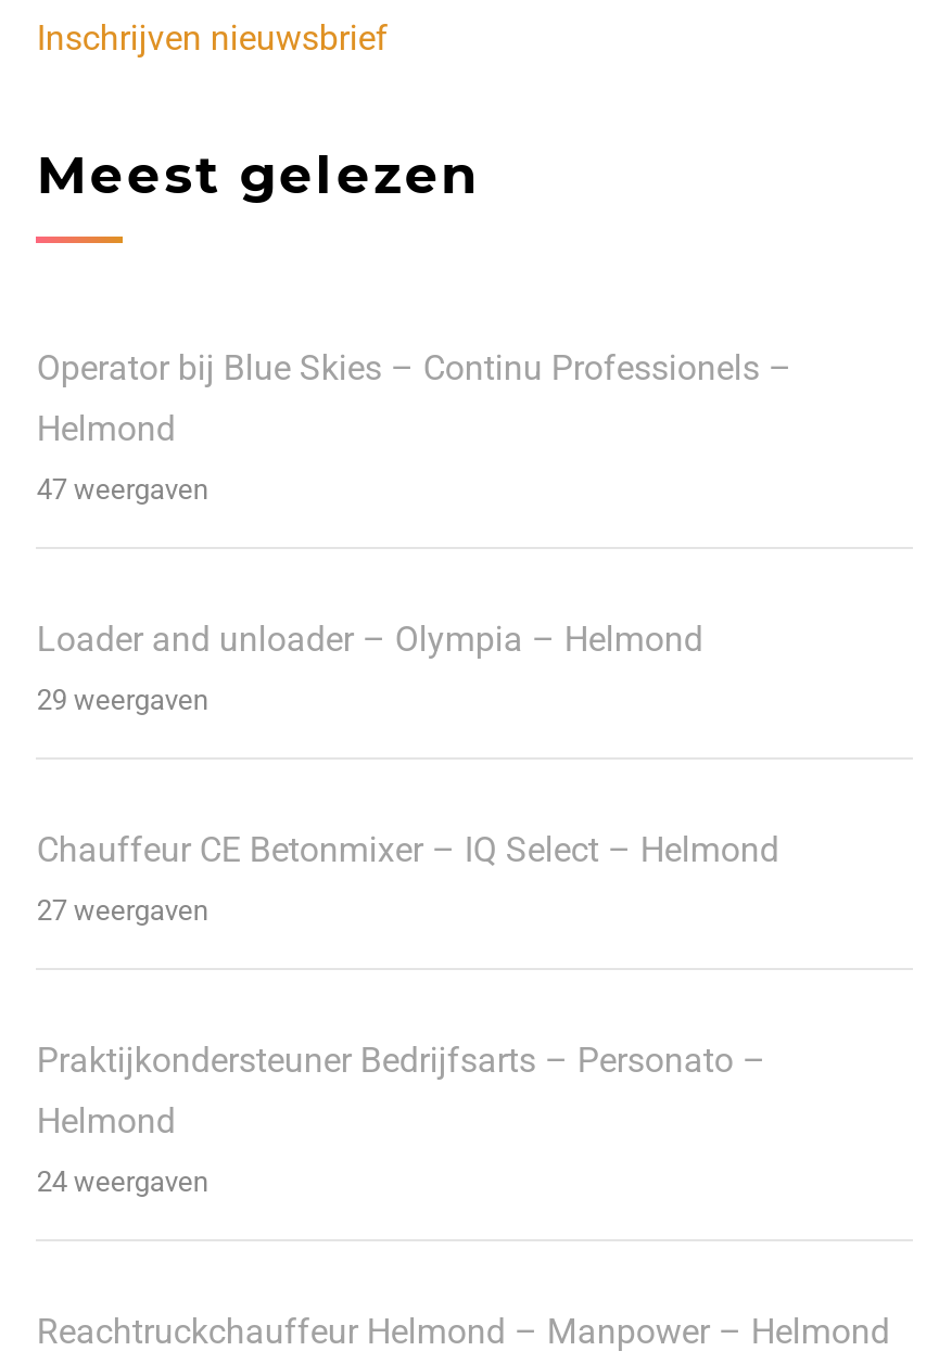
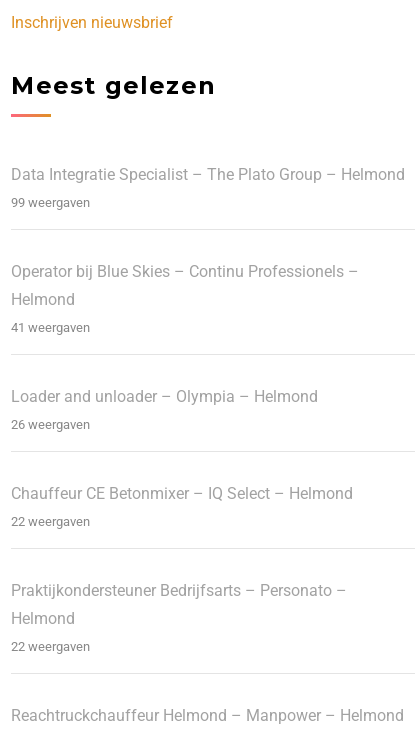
none -> [11,165,405,210] Data Integratie Specialist – The Plato Group – Helmond | 99 weergaven
[37,473,208,506] 47 weergaven -> [11,320,90,335] 41 weergaven
[37,684,208,716] 29 weergaven -> [11,417,90,432] 26 weergaven
[37,894,208,927] 27 weergaven -> [11,514,90,529] 22 weergaven
[37,1166,208,1198] 24 weergaven -> [11,639,90,654] 22 weergaven

